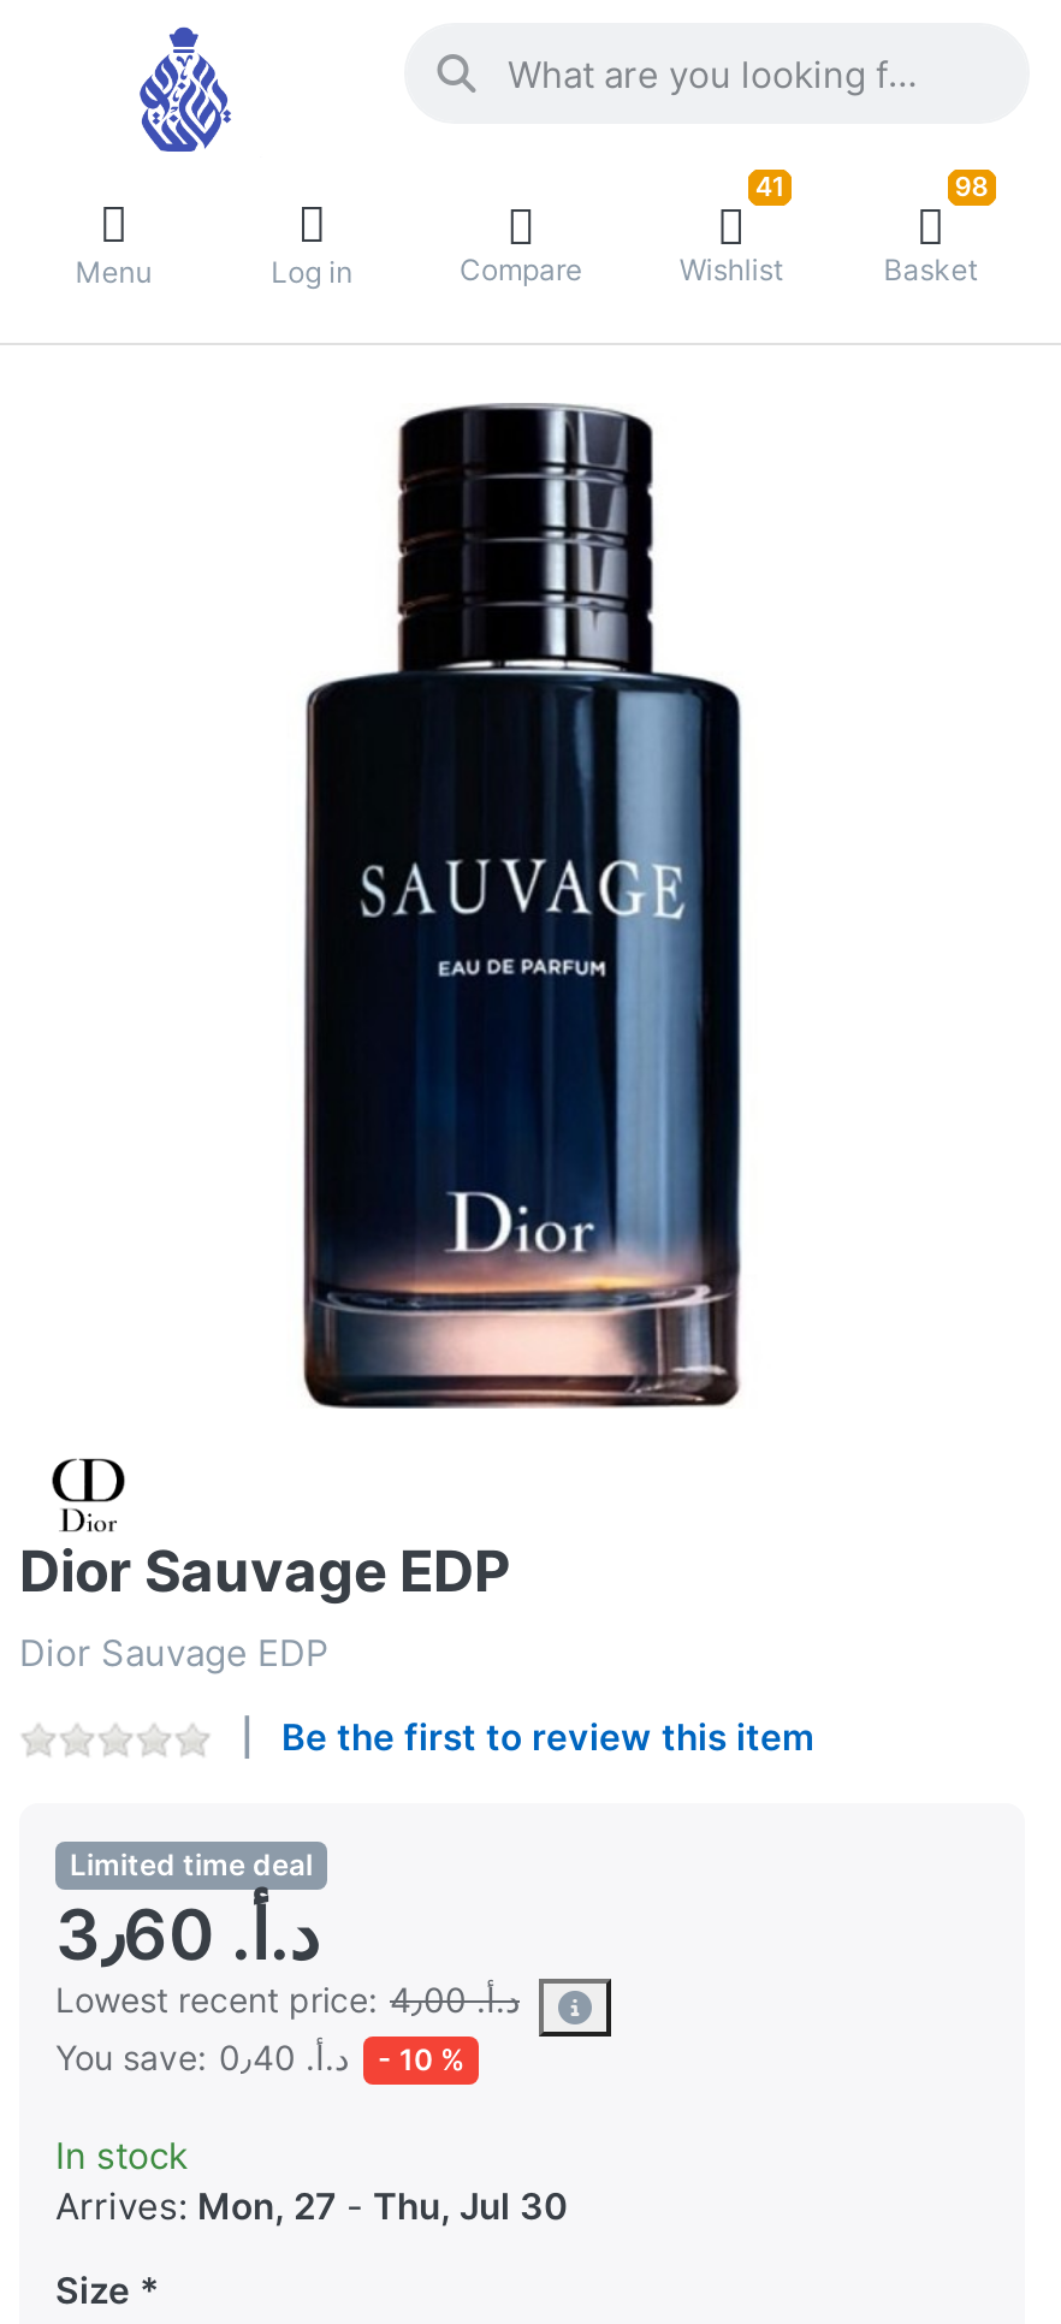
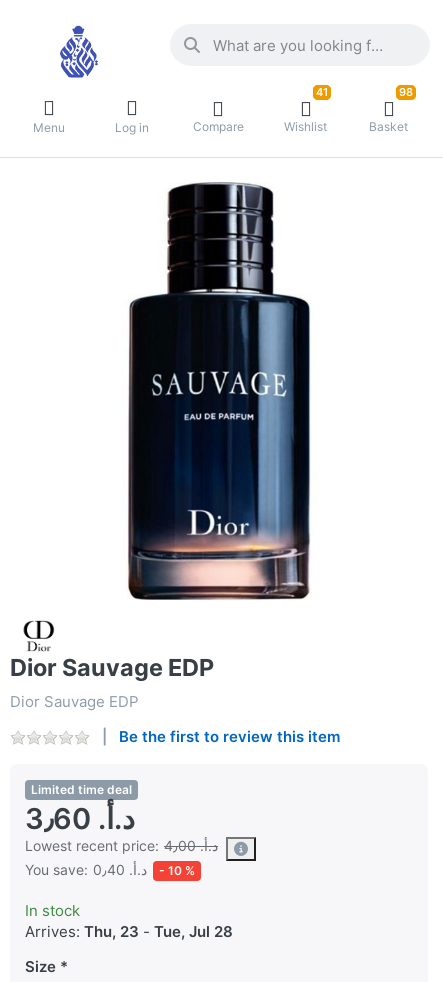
[55,2184,568,2229] Arrives: Mon, 27 - Thu, Jul 30 -> [25,922,233,941] Arrives: Thu, 23 - Tue, Jul 28

